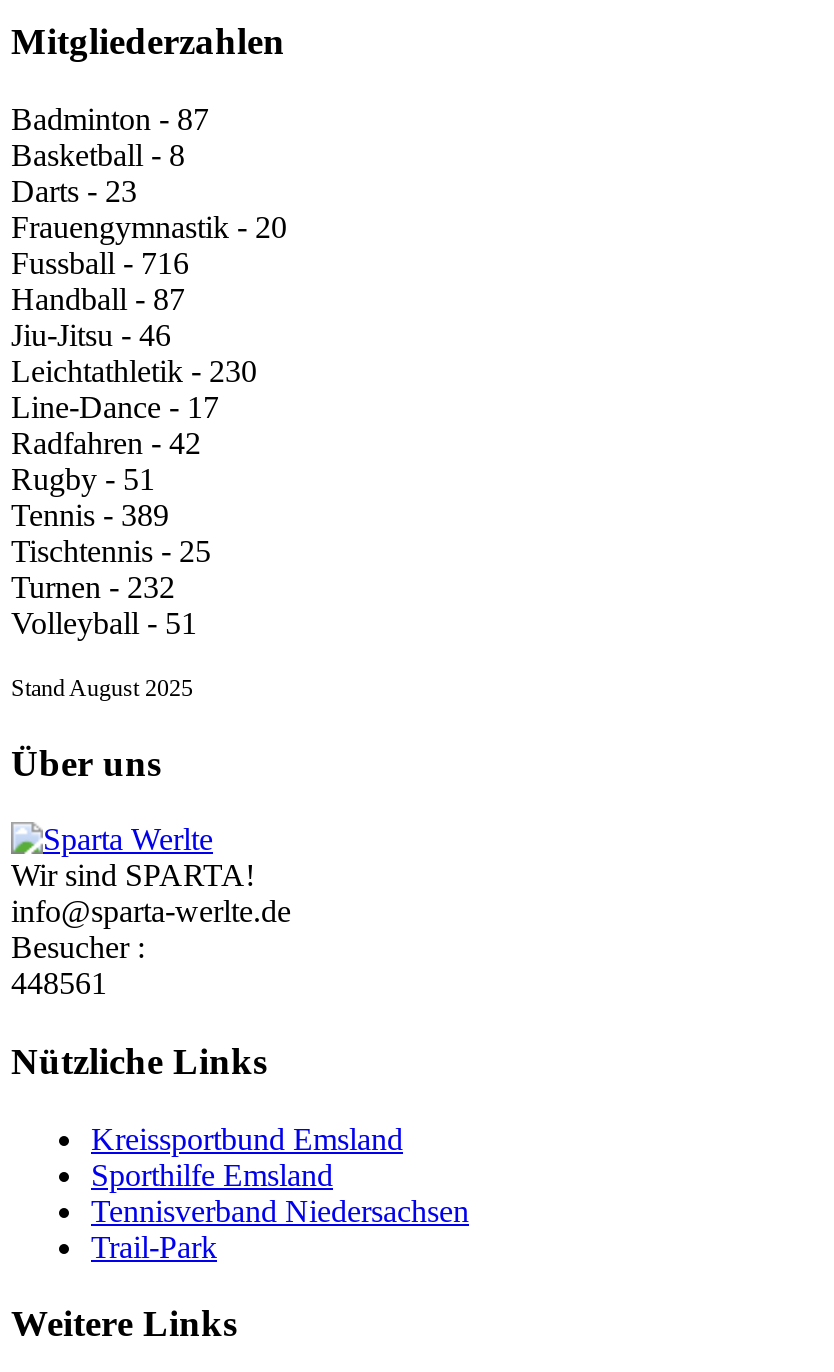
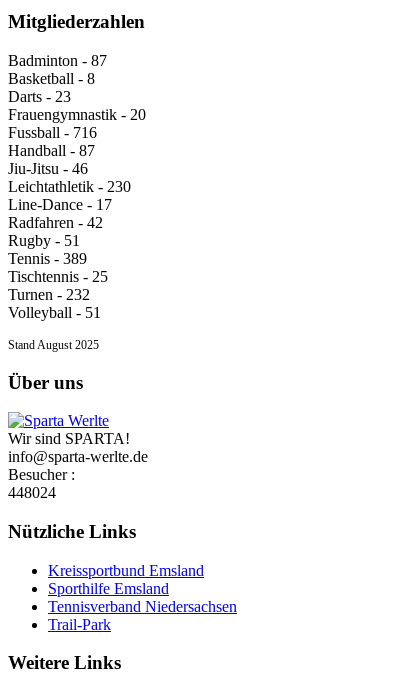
[11,966,107,1000] 448561 -> [8,484,56,501] 448024

